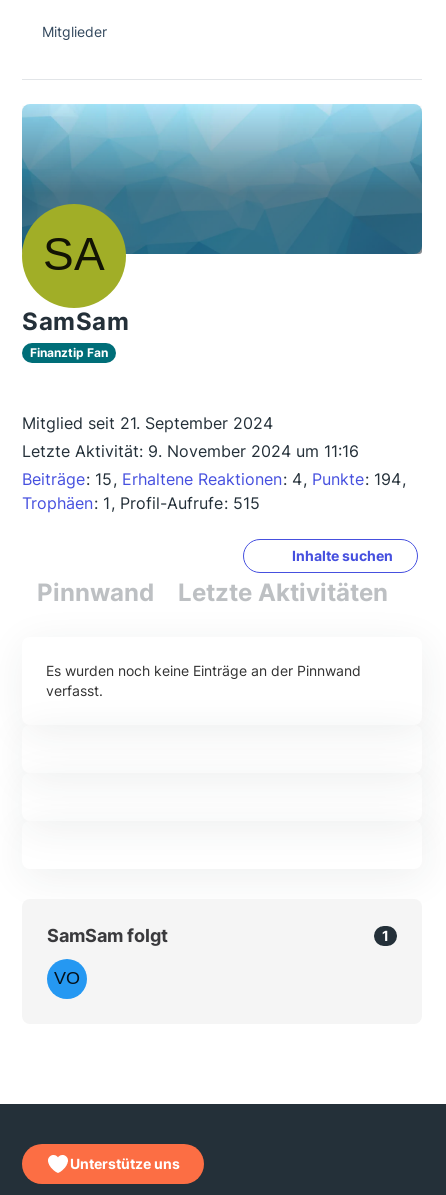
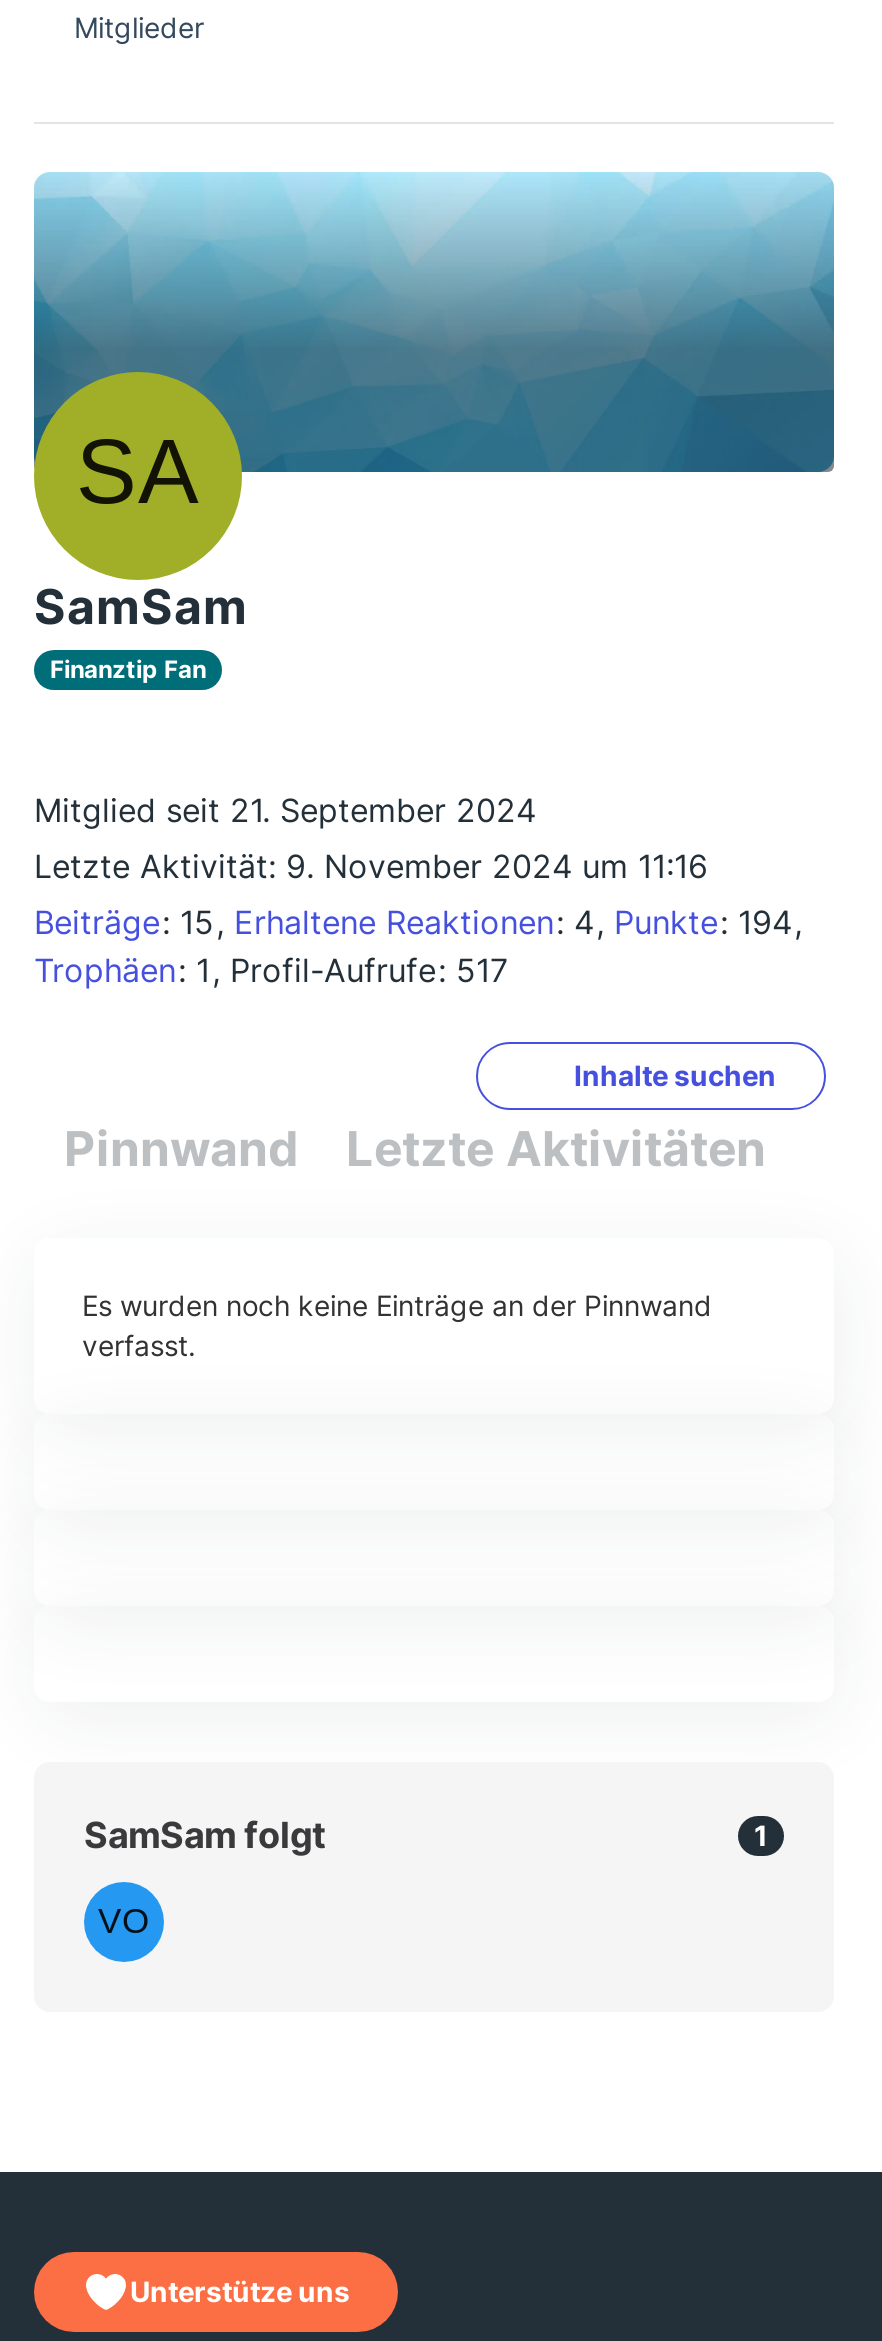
[22,493,260,513] Trophäen 1 Profil-Aufrufe 515 -> [34,951,508,991] Trophäen 1 Profil-Aufrufe 517

